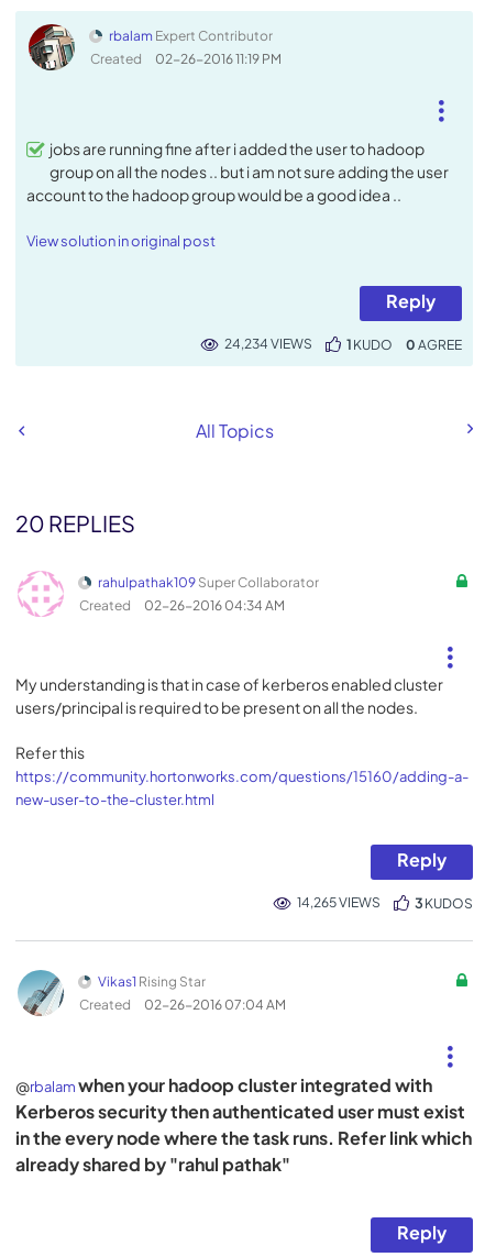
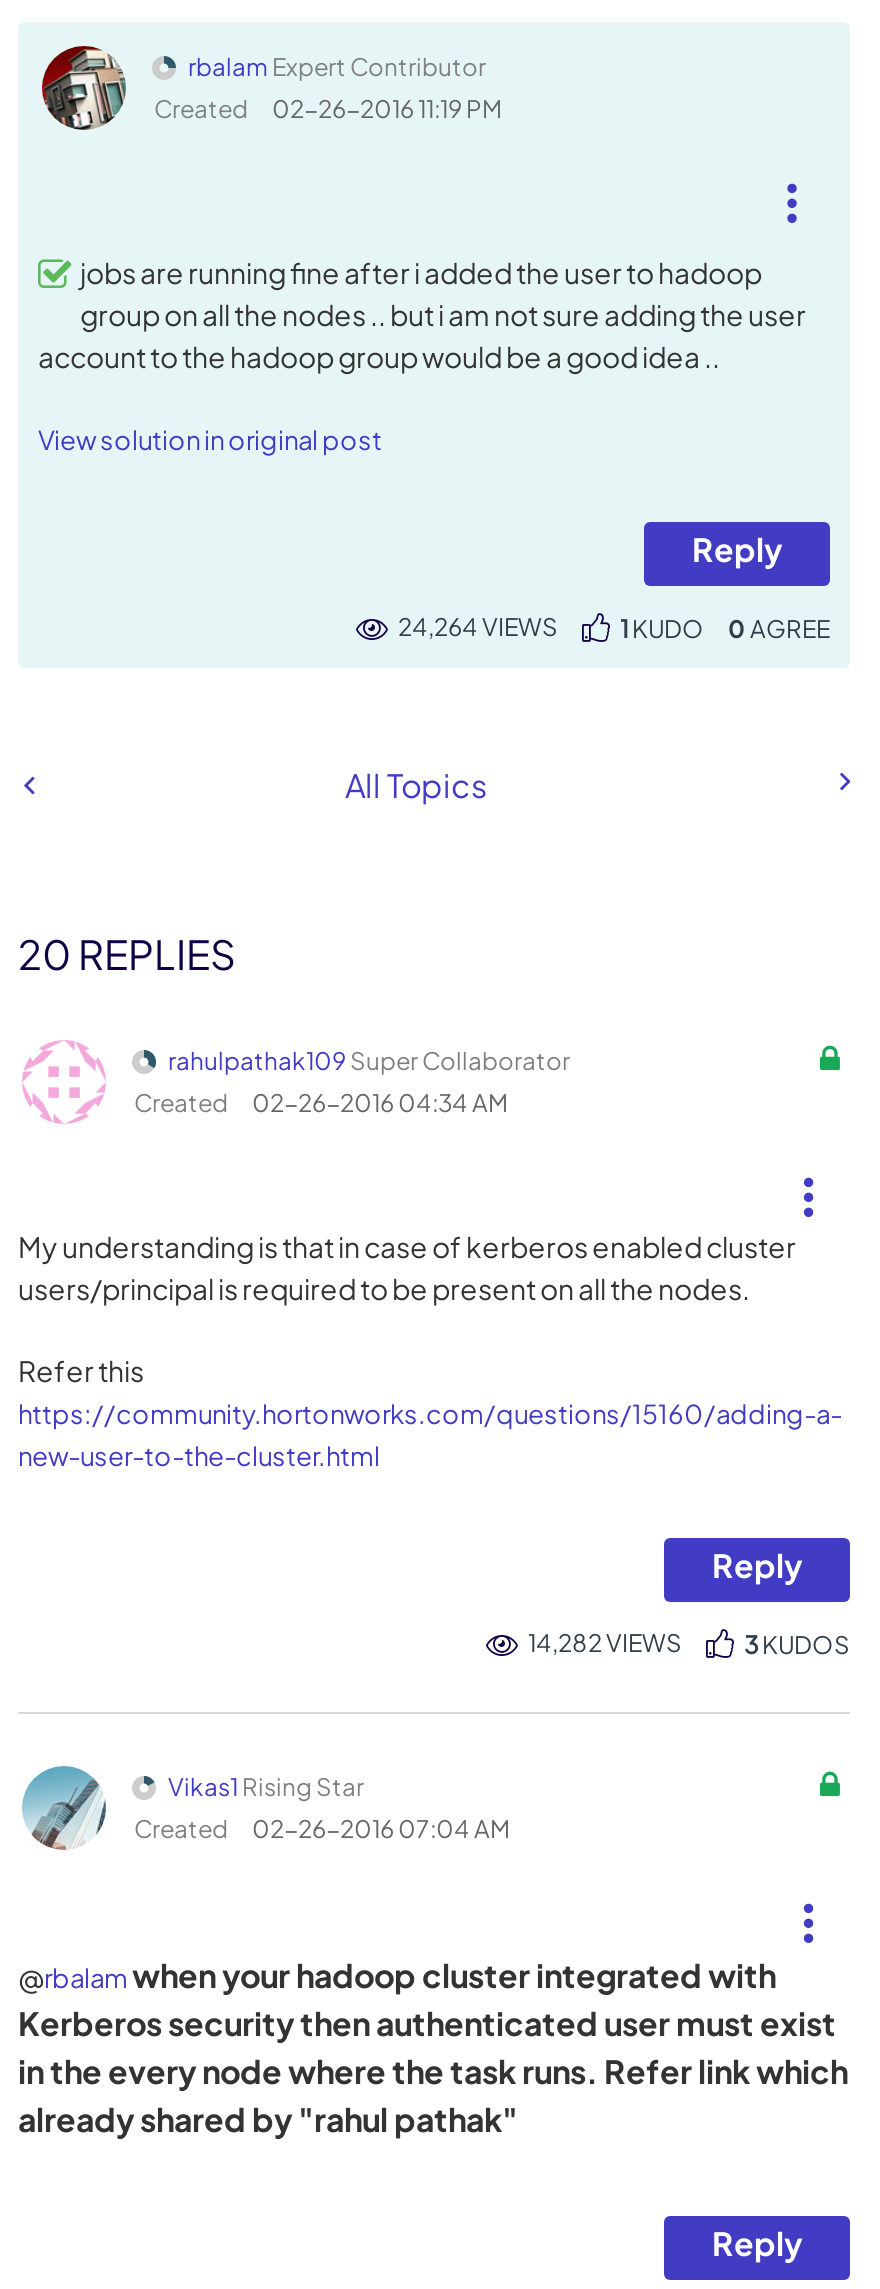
[224,335,312,352] 24,234 VIEWS -> [398,612,558,642] 24,264 VIEWS
[297,894,381,911] 14,265 VIEWS -> [528,1628,682,1658] 14,282 VIEWS

